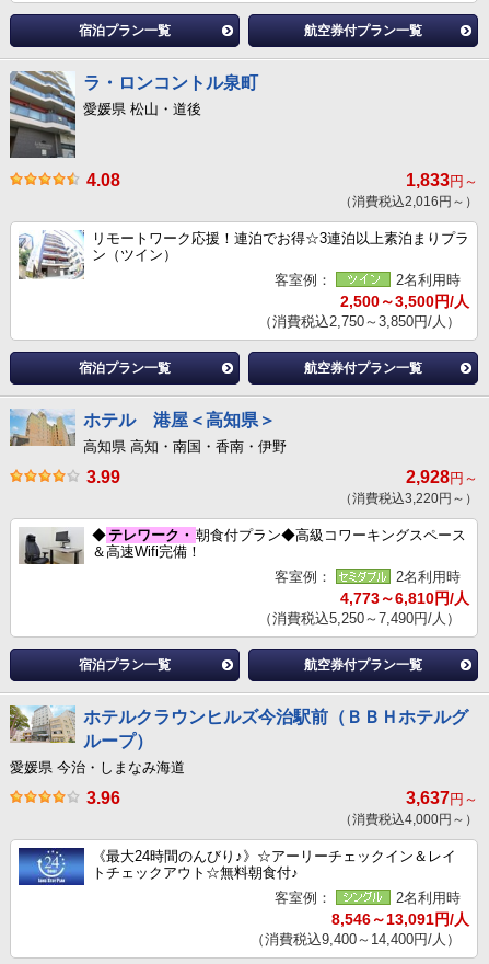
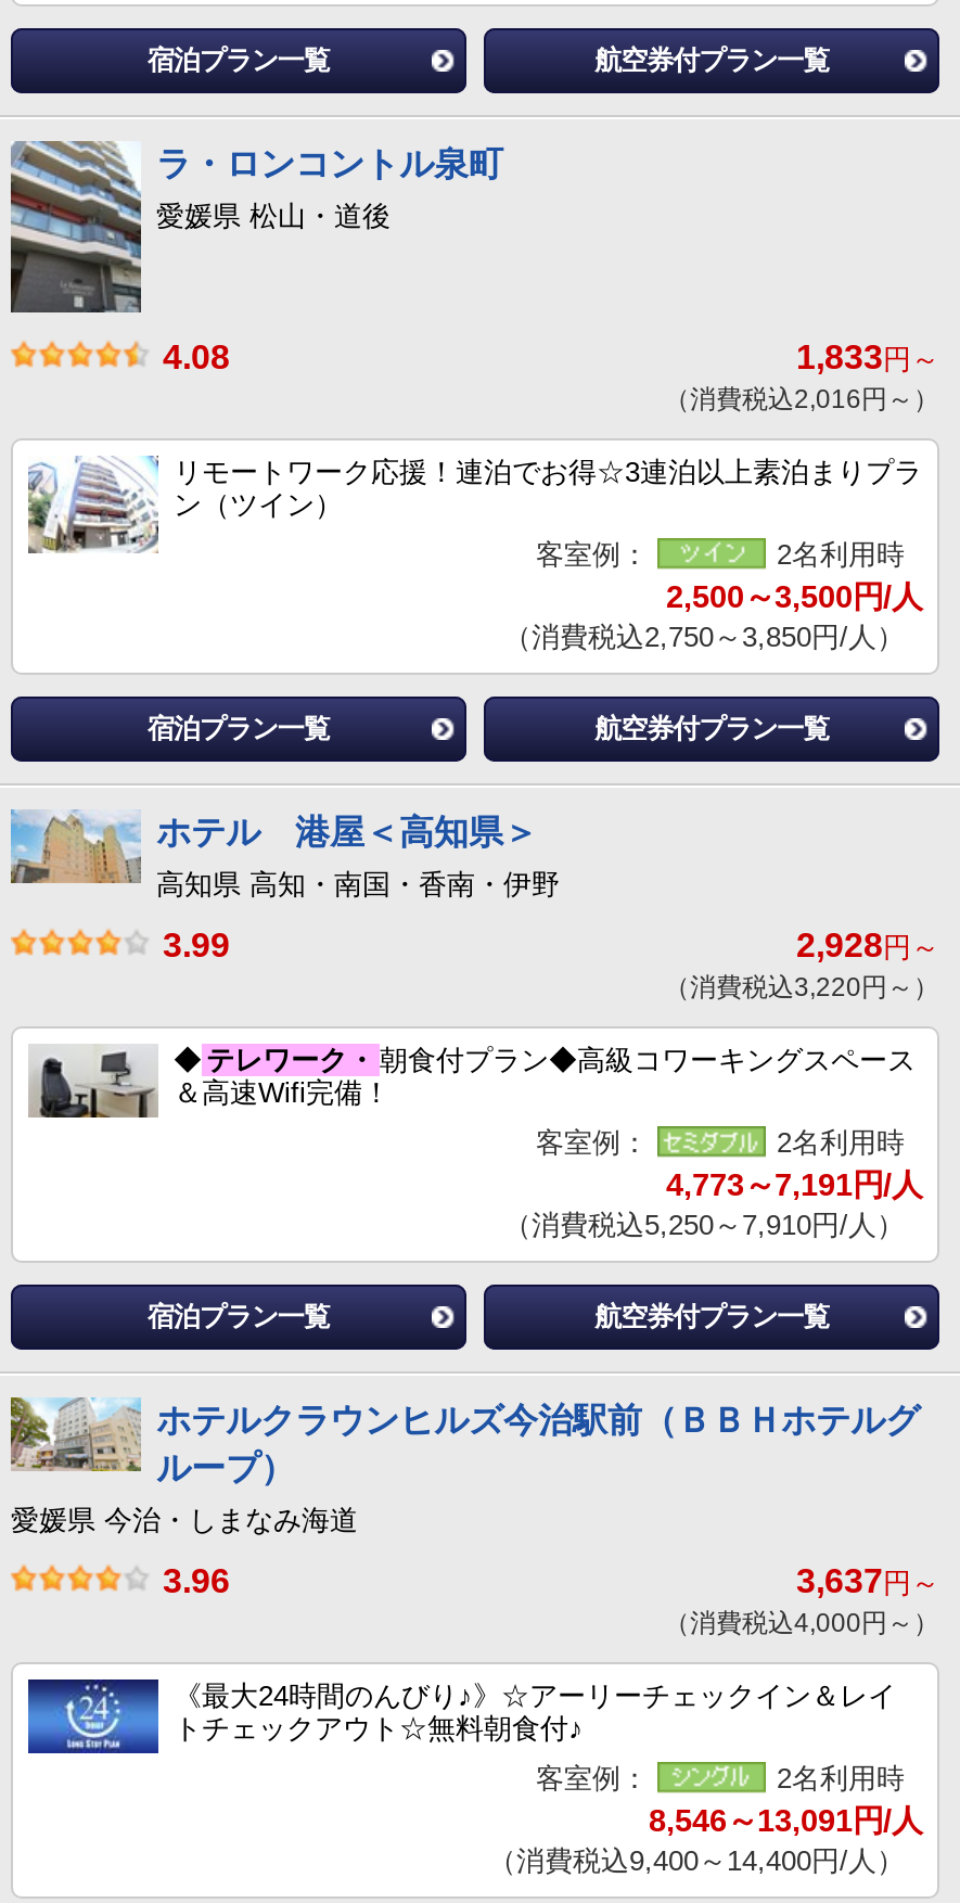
[340,590,469,607] 4,773～6,810円/人 -> [666,1168,922,1203] 4,773～7,191円/人
[258,611,461,627] （消費税込5,250～7,490円/人） -> [503,1210,905,1242] （消費税込5,250～7,910円/人）

